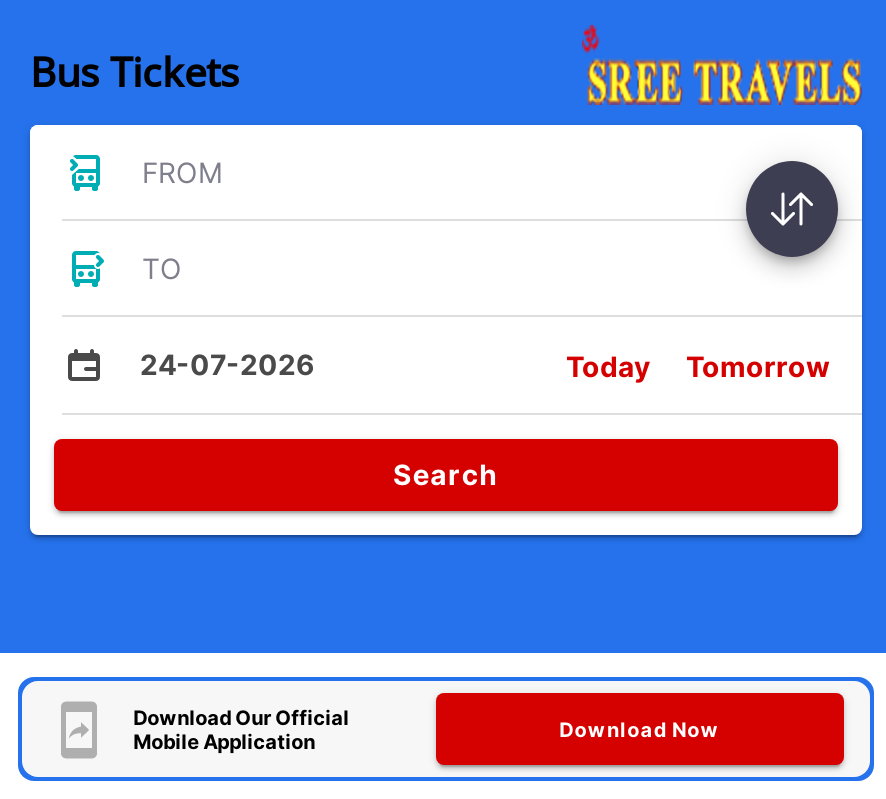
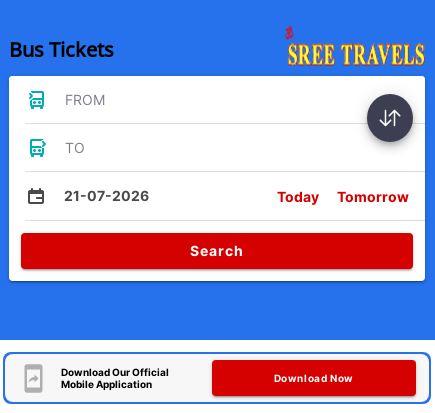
[140,347,314,381] 24-07-2026 -> [64,187,149,204] 21-07-2026

